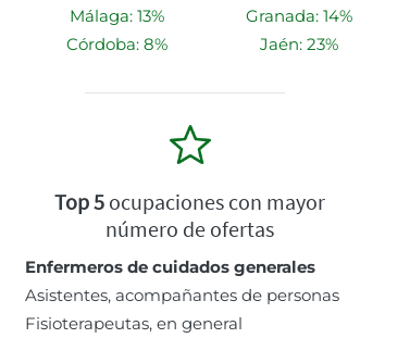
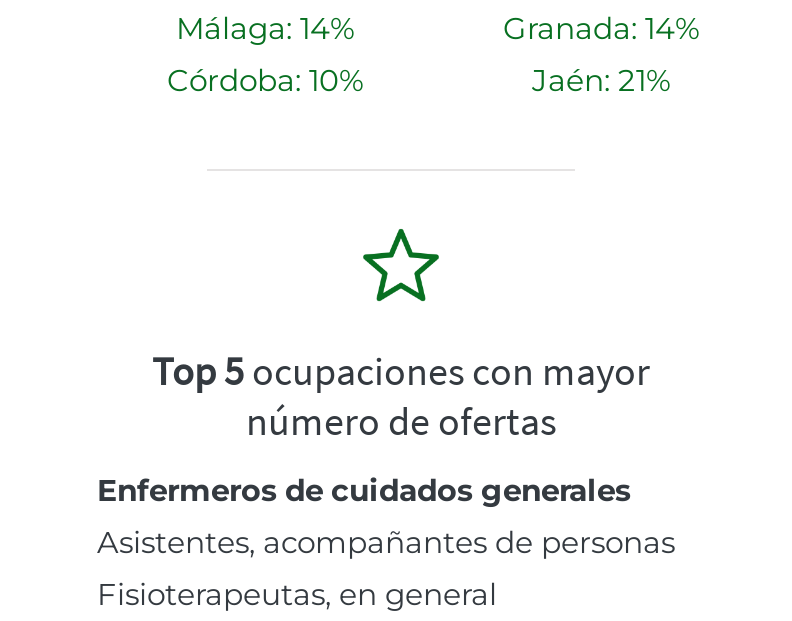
[69,5,164,26] Málaga: 13% -> [176,9,354,47] Málaga: 14%
[66,33,167,54] Córdoba: 8% -> [167,61,363,99] Córdoba: 10%
[260,33,338,54] Jaén: 23% -> [532,61,670,99] Jaén: 21%

